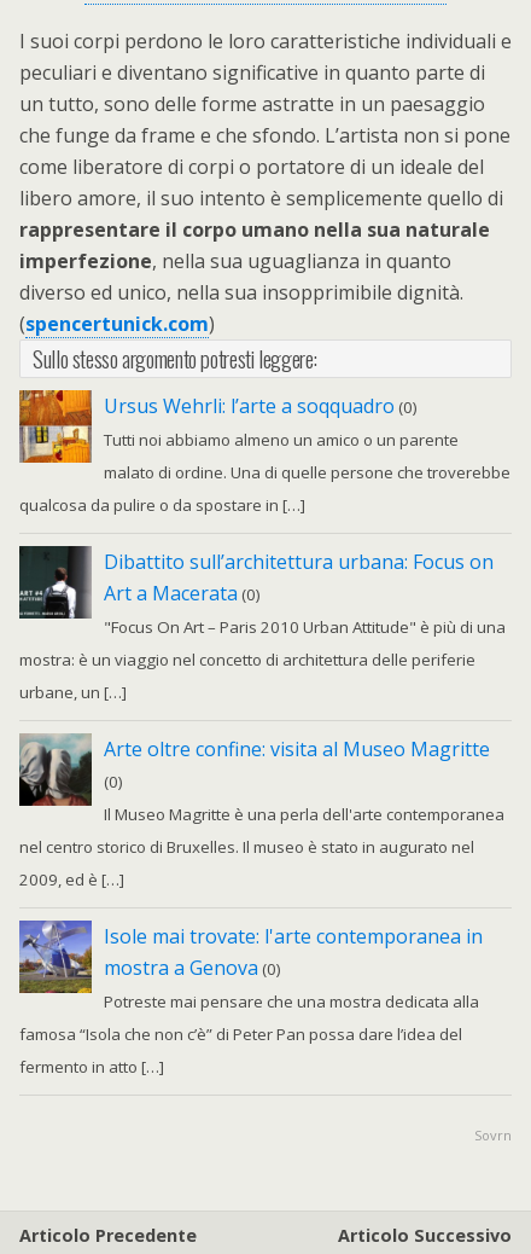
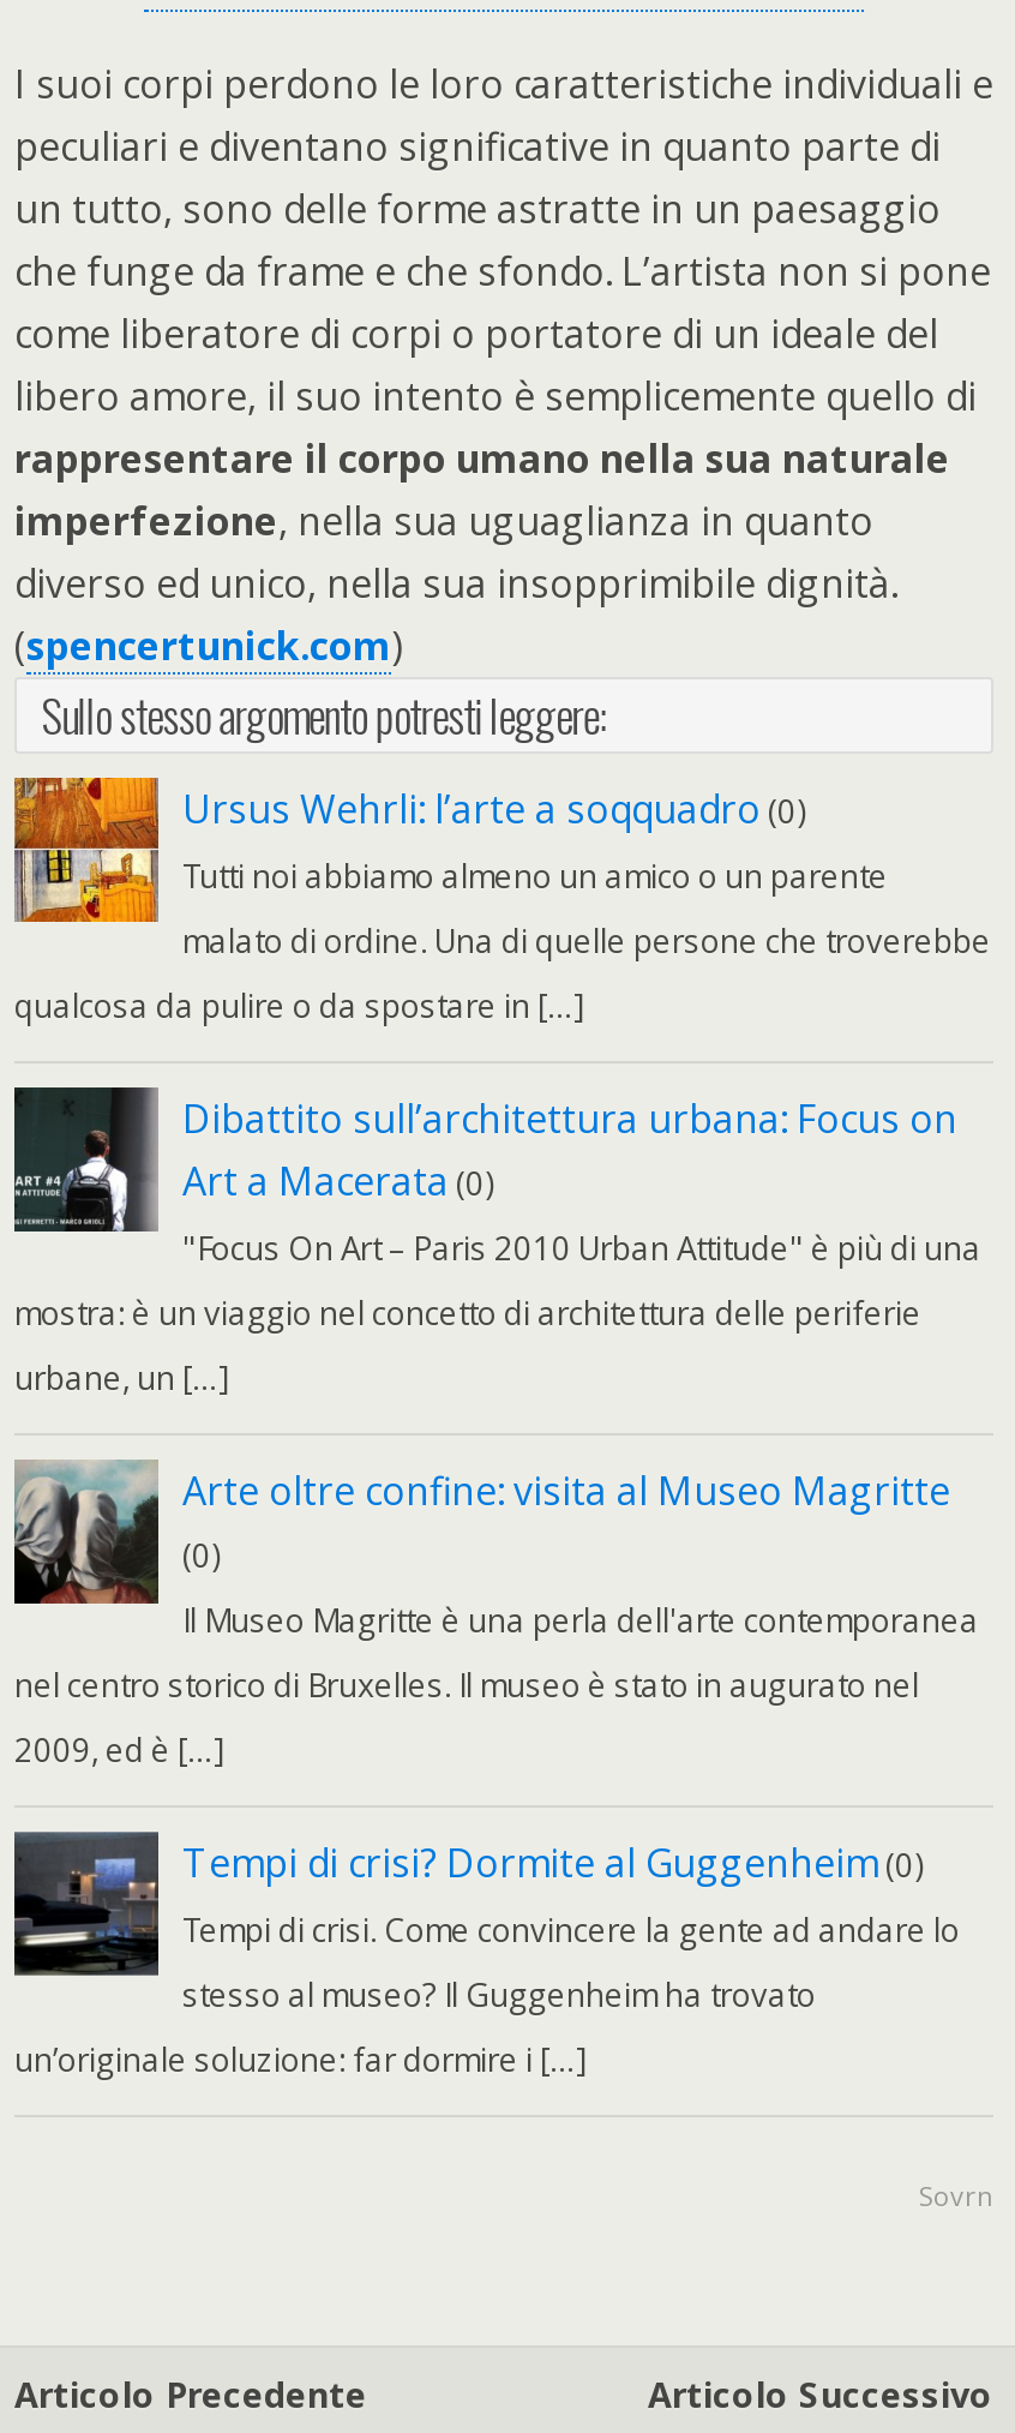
[18,921,483,1012] [image] | Isole mai trovate: l'arte contemporanea in | mostra a Genova (0) | Potreste mai pensare che una mostra dedicata alla -> [12,1830,960,1958] [image] | Tempi di crisi? Dormite al Guggenheim(0) | Tempi di crisi. Come convincere la gente ad andare lo
[19,1023,462,1045] famosa “Isola che non c’è” di Peter Pan possa dare l’idea del -> [182,1974,816,2018] stesso al museo? Il Guggenheim ha trovato
[19,1056,164,1078] fermento in atto […] -> [14,2039,585,2083] un’originale soluzione: far dormire i […]

